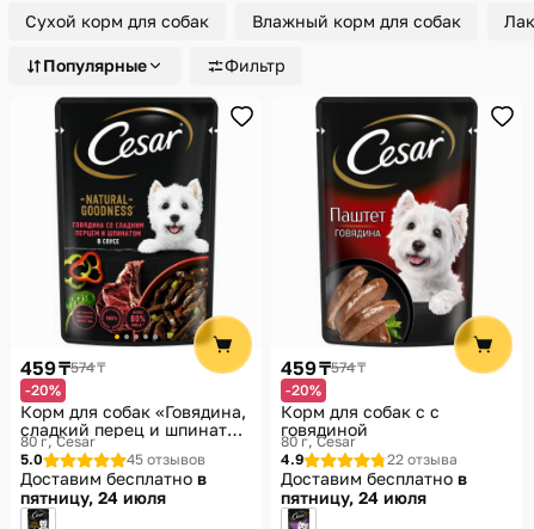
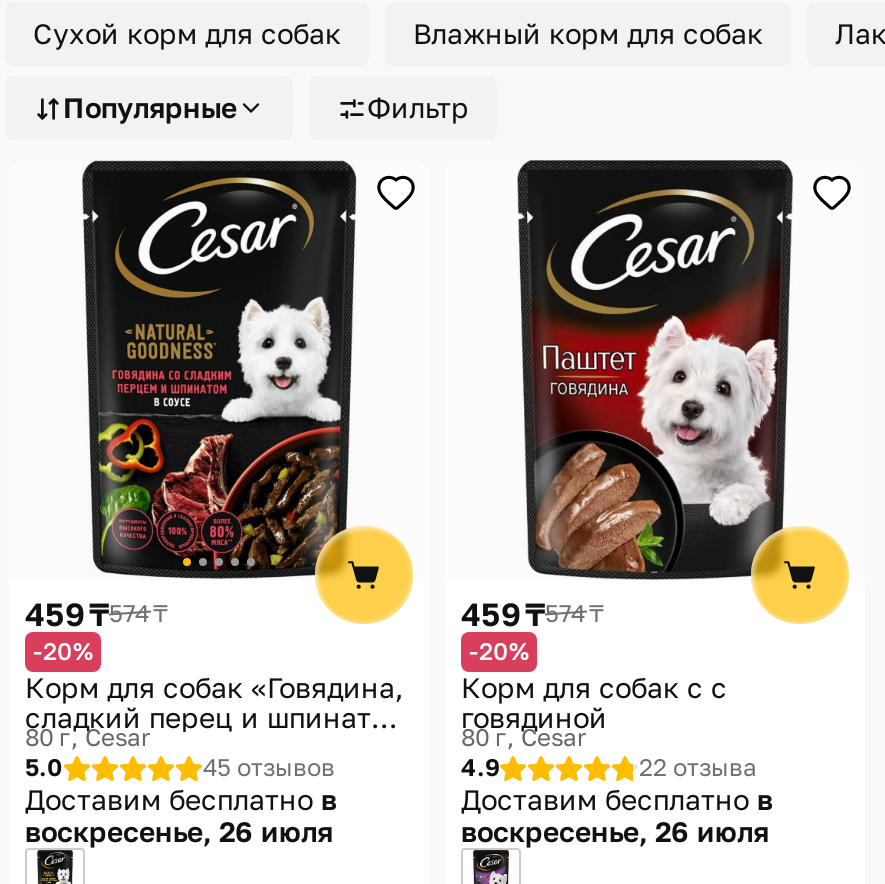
[20,487,166,508] пятницу, 24 июля -> [25,814,333,848] воскресенье, 26 июля
[281,487,426,508] пятницу, 24 июля -> [461,814,769,848] воскресенье, 26 июля

